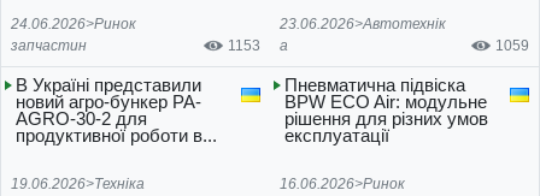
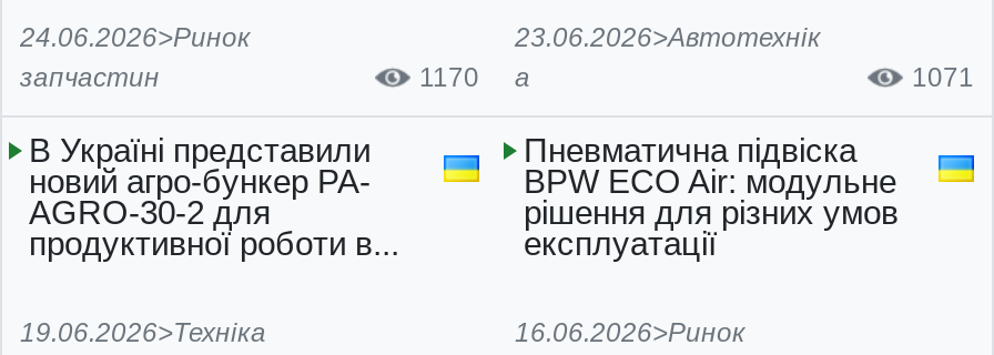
[228,37,288,54] 1153 а -> [419,62,530,93] 1170 а
[495,37,529,54] 1059 -> [912,62,974,93] 1071

